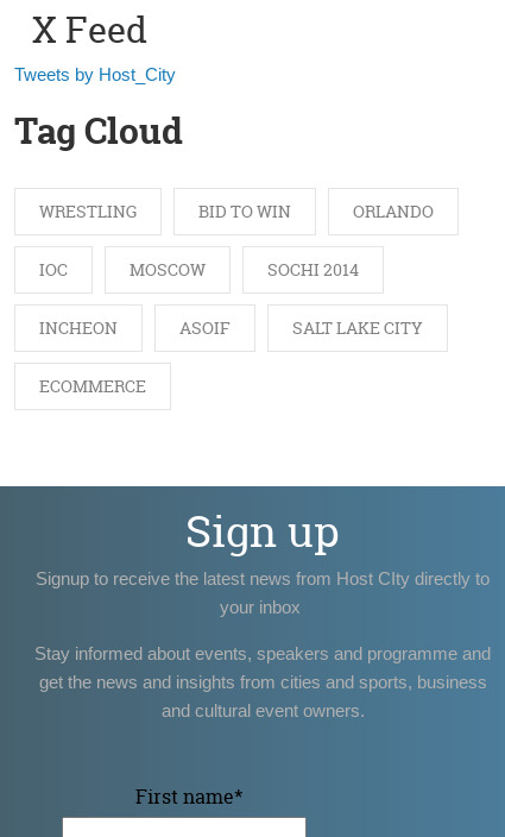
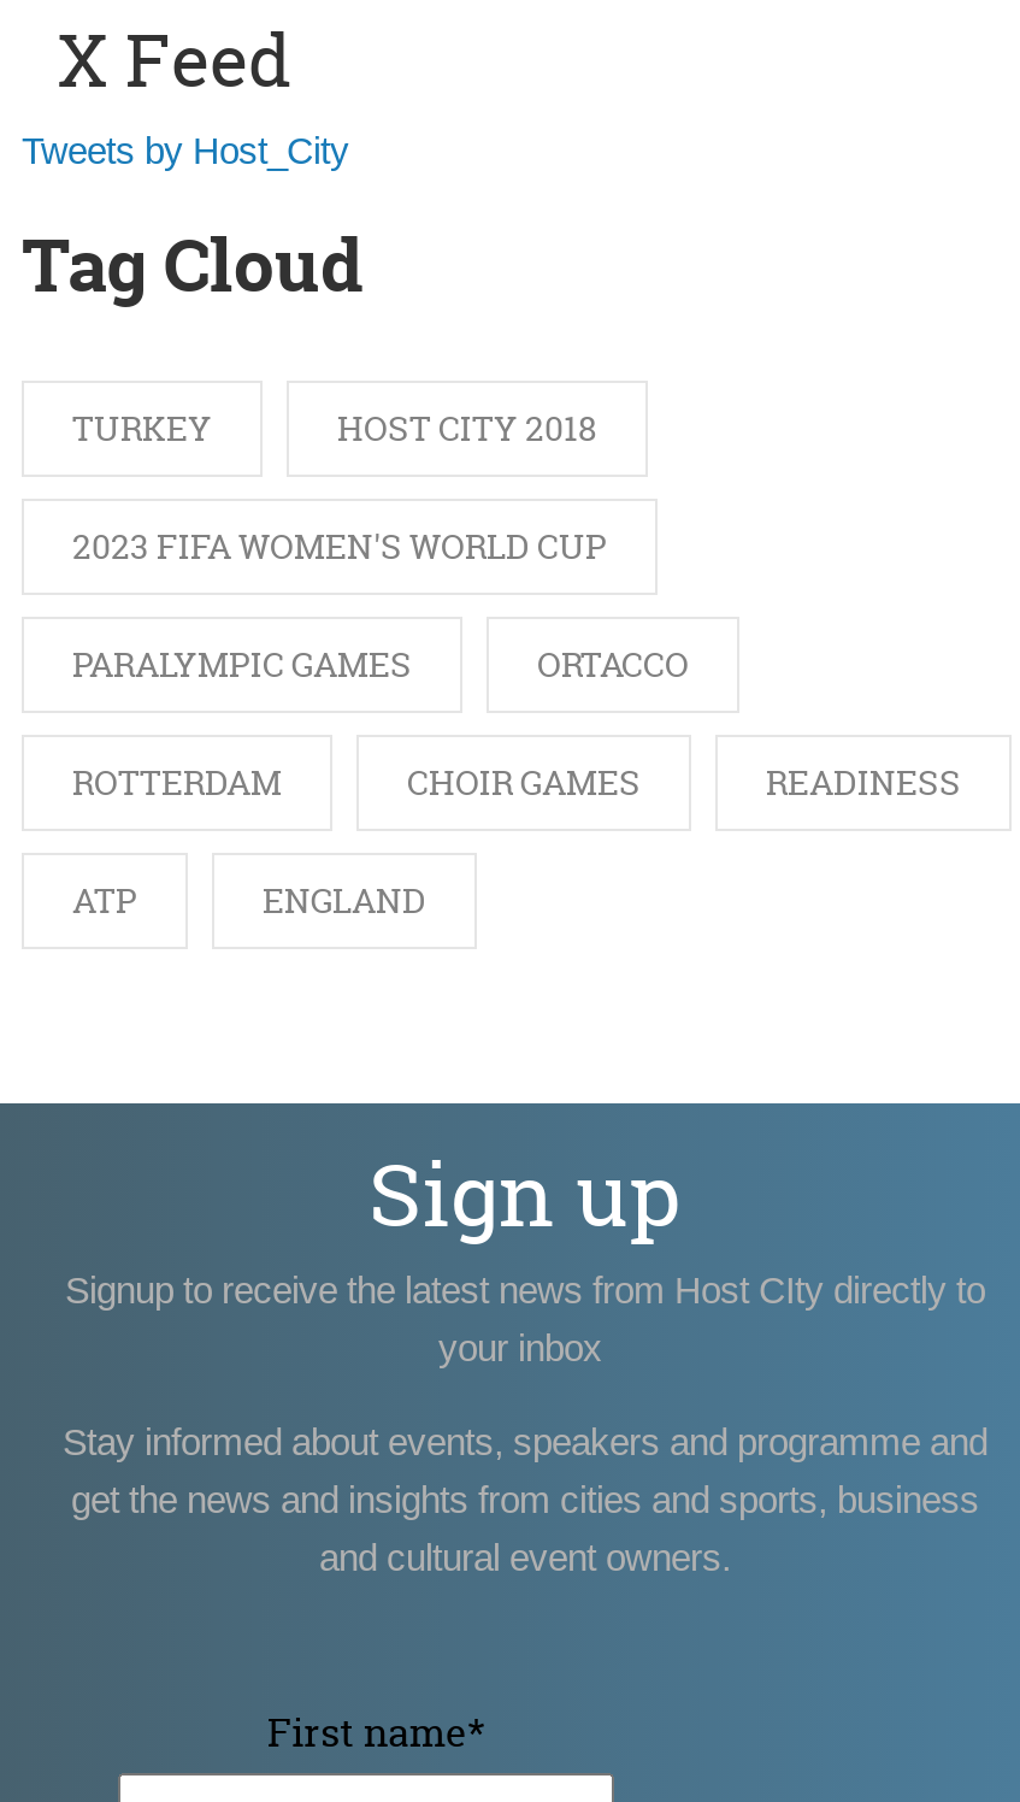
[39,199,434,397] WRESTLING | BID TO WIN | ORLANDO | IOC | MOSCOW | SOCHI 2014 | INCHEON | ASOIF | SALT LAKE CITY | ECOMMERCE -> [72,404,961,922] TURKEY | HOST CITY 2018 | 2023 FIFA WOMEN'S WORLD CUP | PARALYMPIC GAMES | ORTACCO | ROTTERDAM | CHOIR GAMES | READINESS | ATP | ENGLAND

